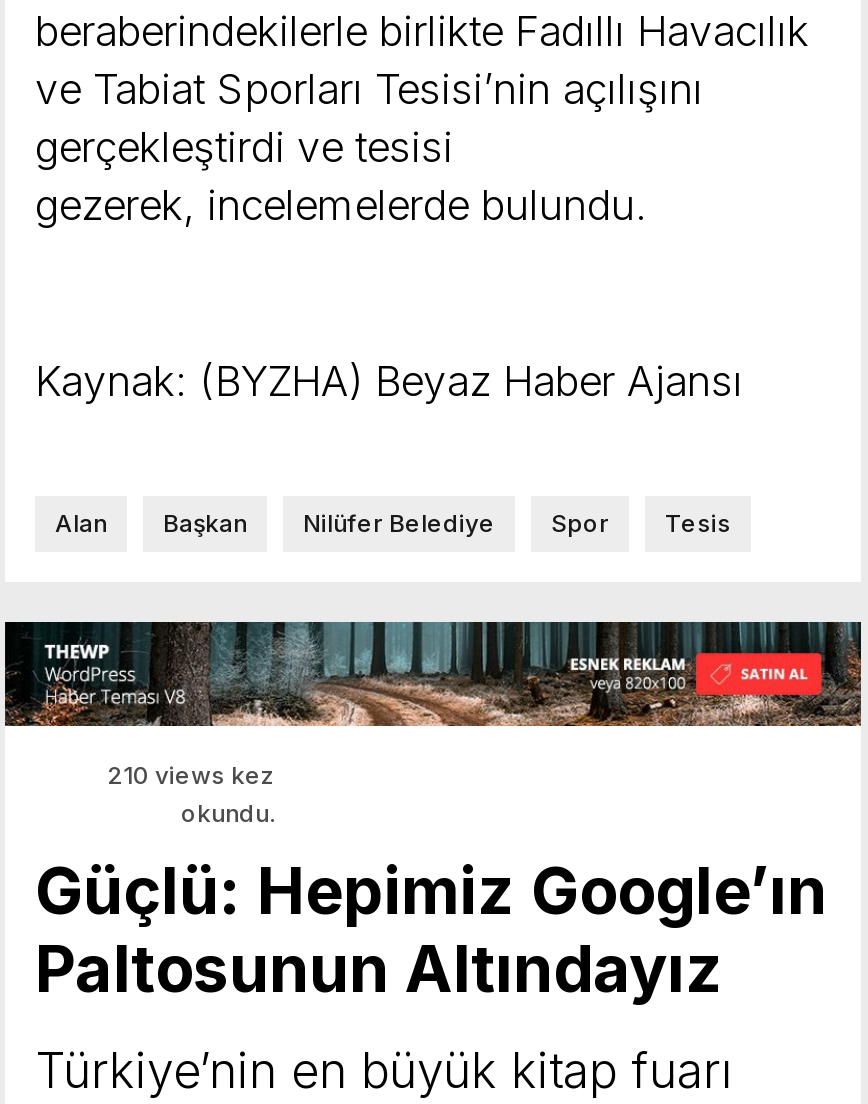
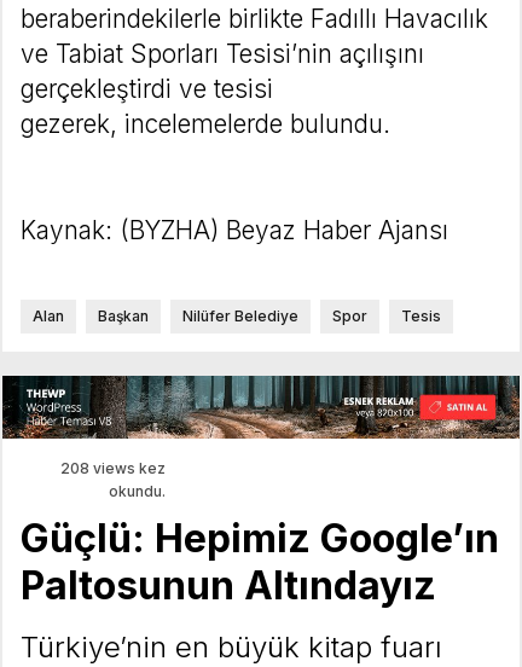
[107,760,275,790] 210 views kez -> [60,459,166,477] 208 views kez

